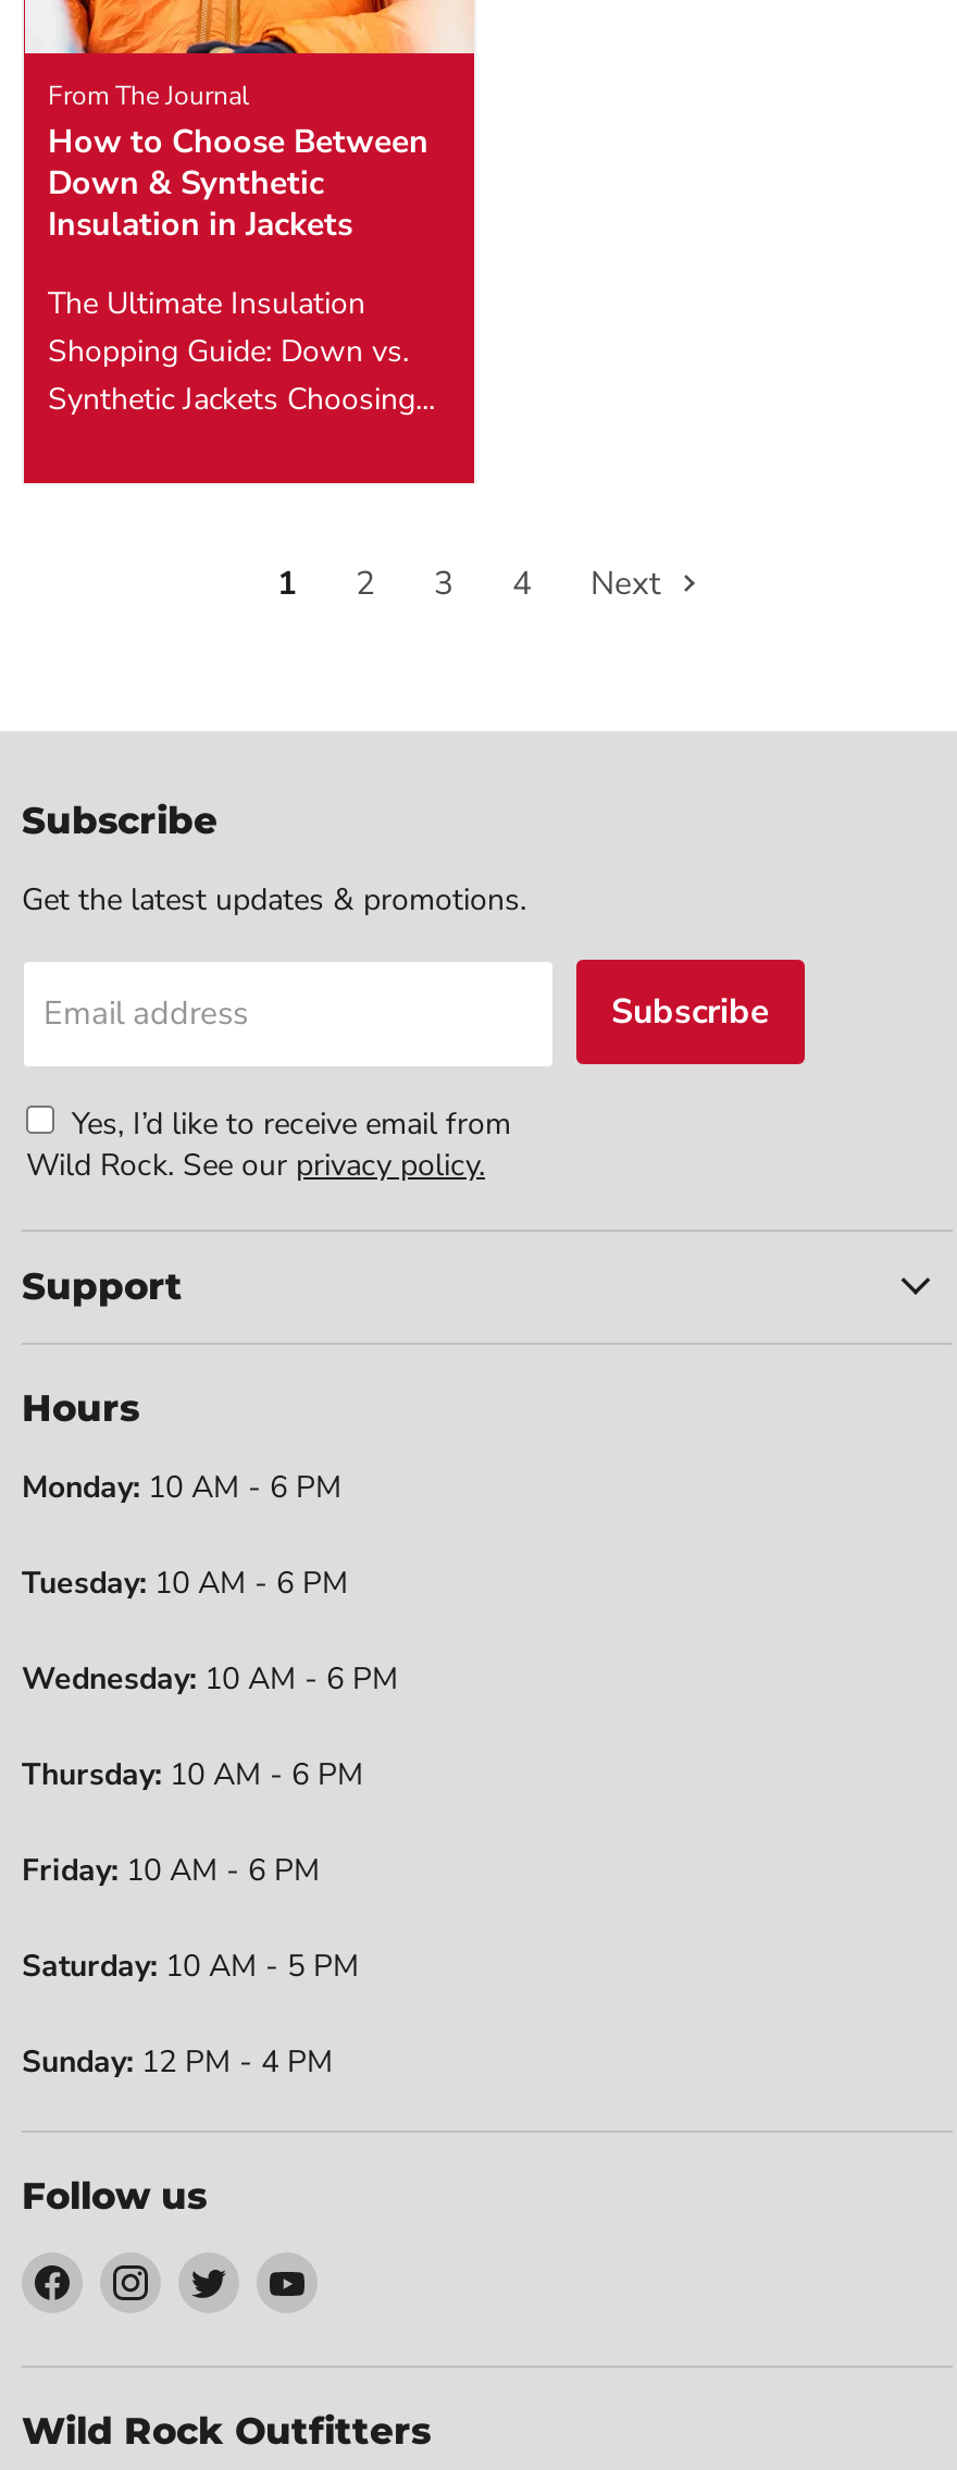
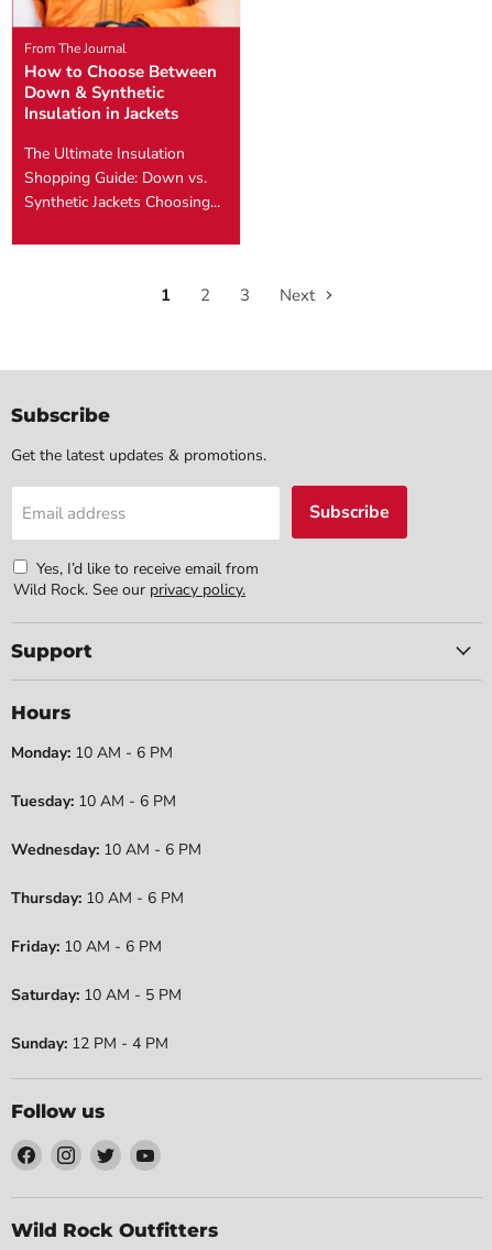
[512,561,532,604] 4 -> none

